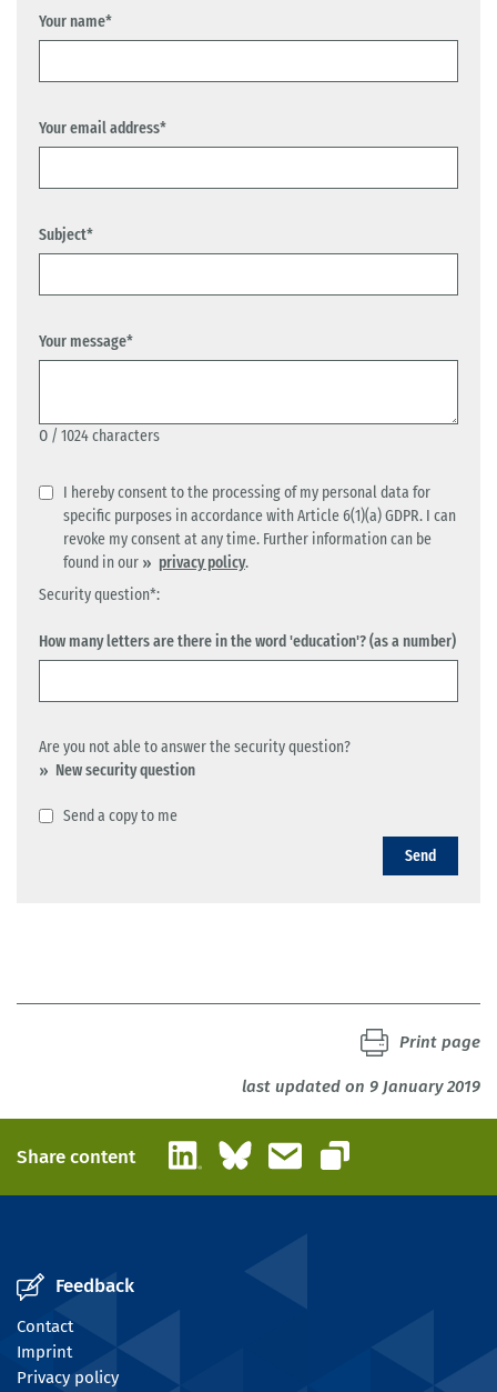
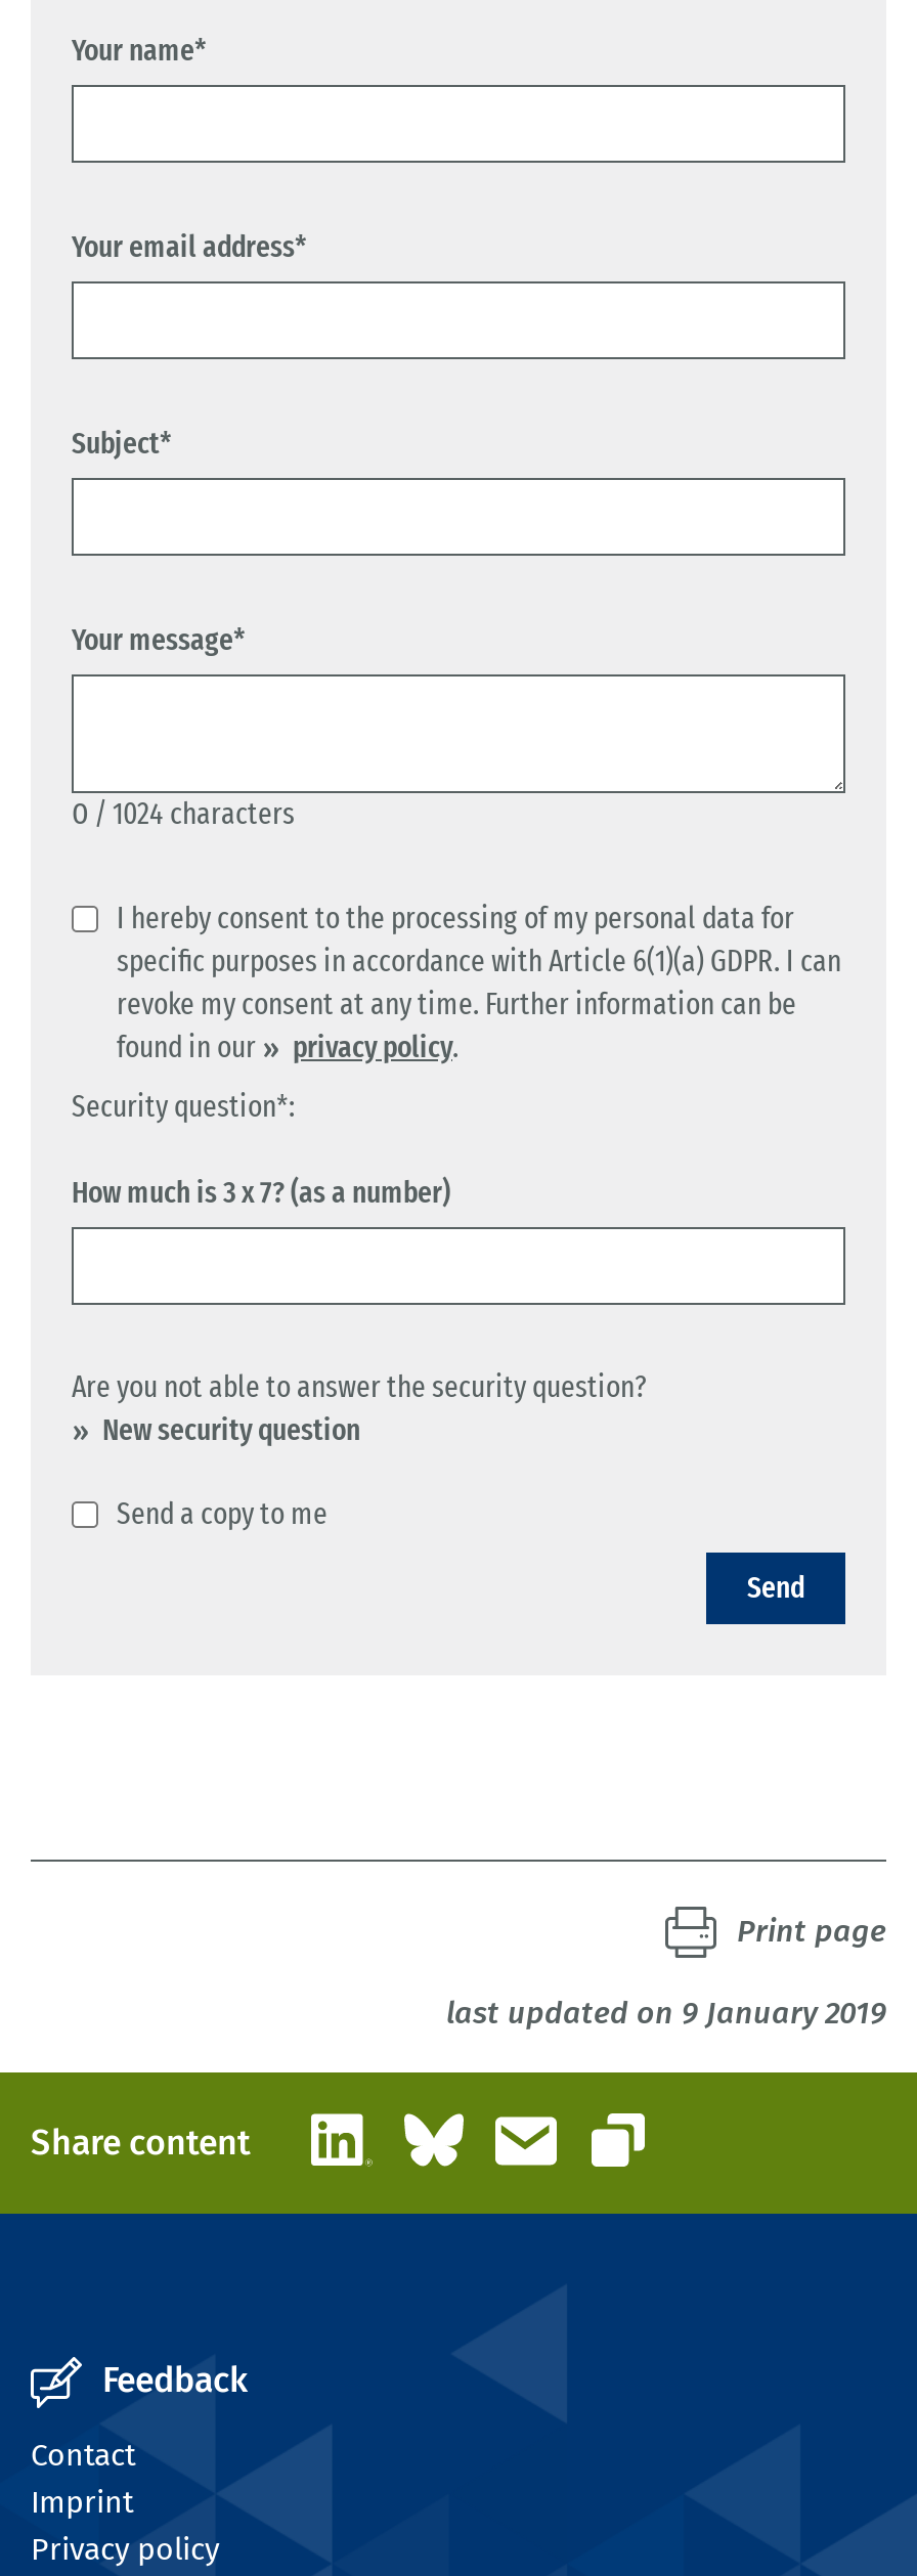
[39,631,456,651] How many letters are there in the word 'education'? (as a number) -> [72,1174,450,1211] How much is 3 x 7? (as a number)

